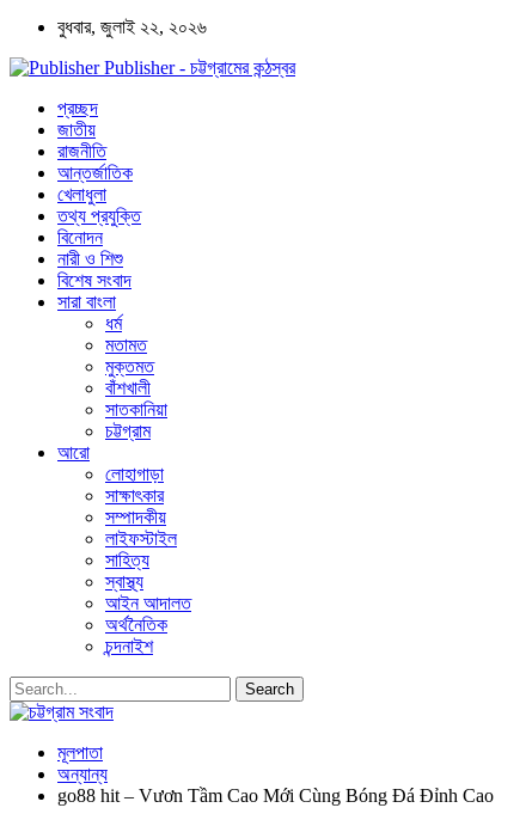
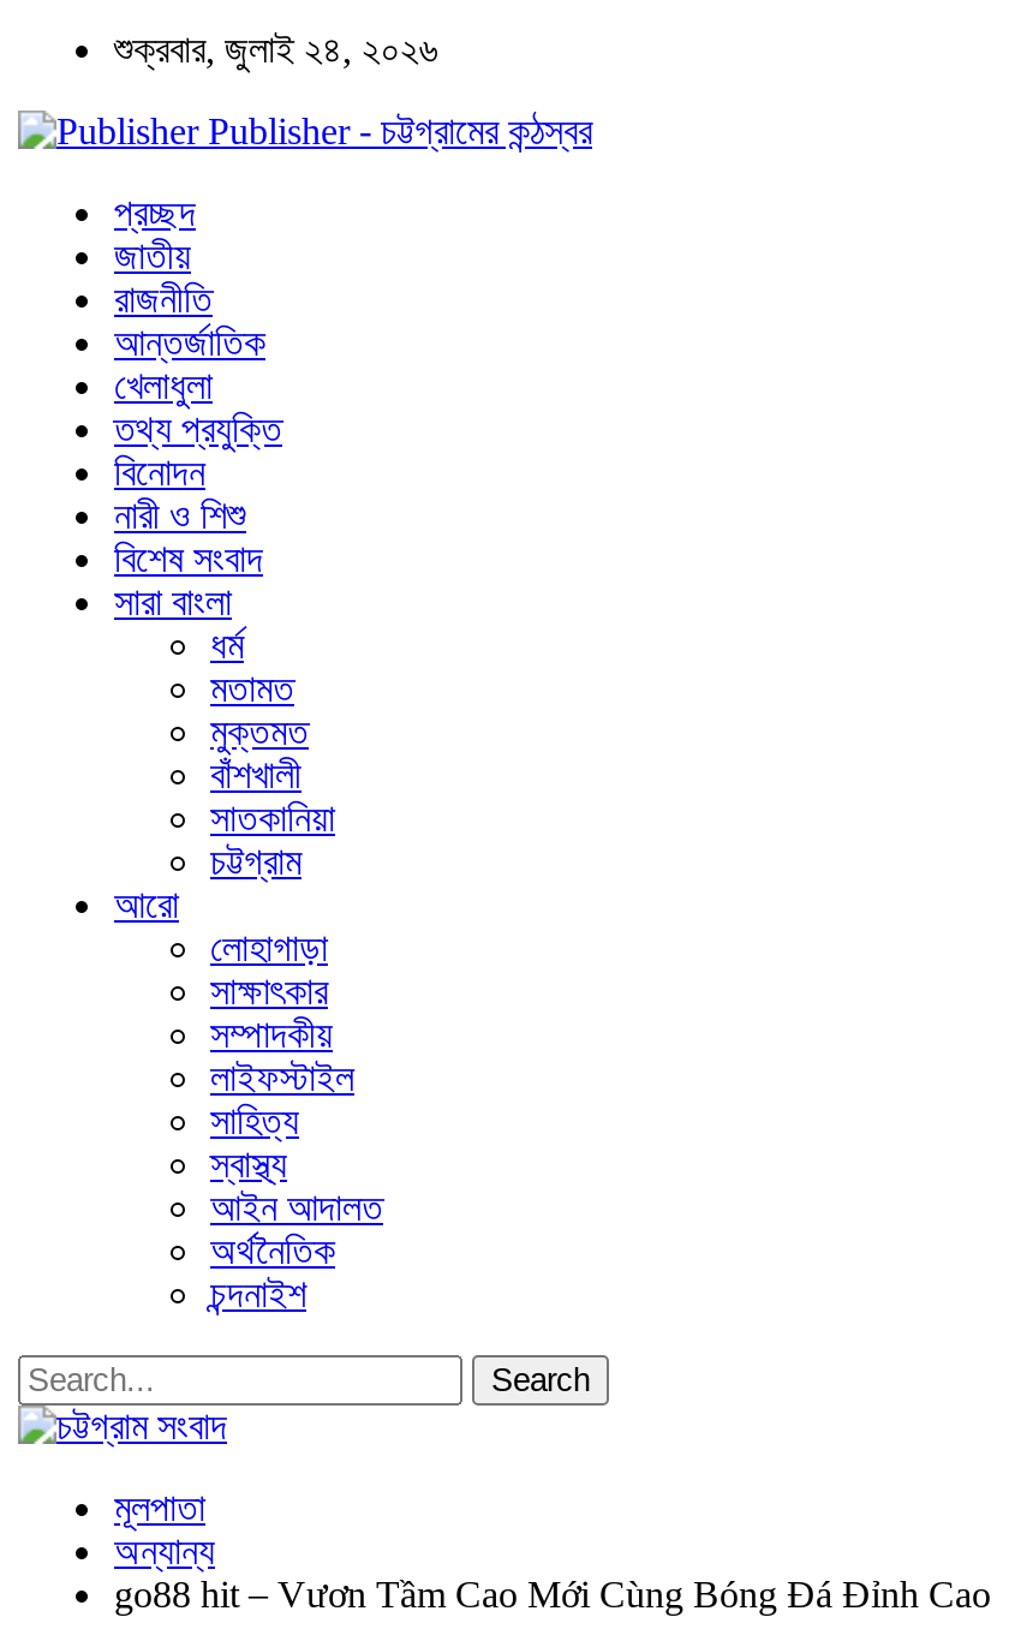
[57,17,207,37] বুধবার, জুলাই ২২, ২০২৬ -> [114,29,438,70] শুক্রবার, জুলাই ২৪, ২০২৬

